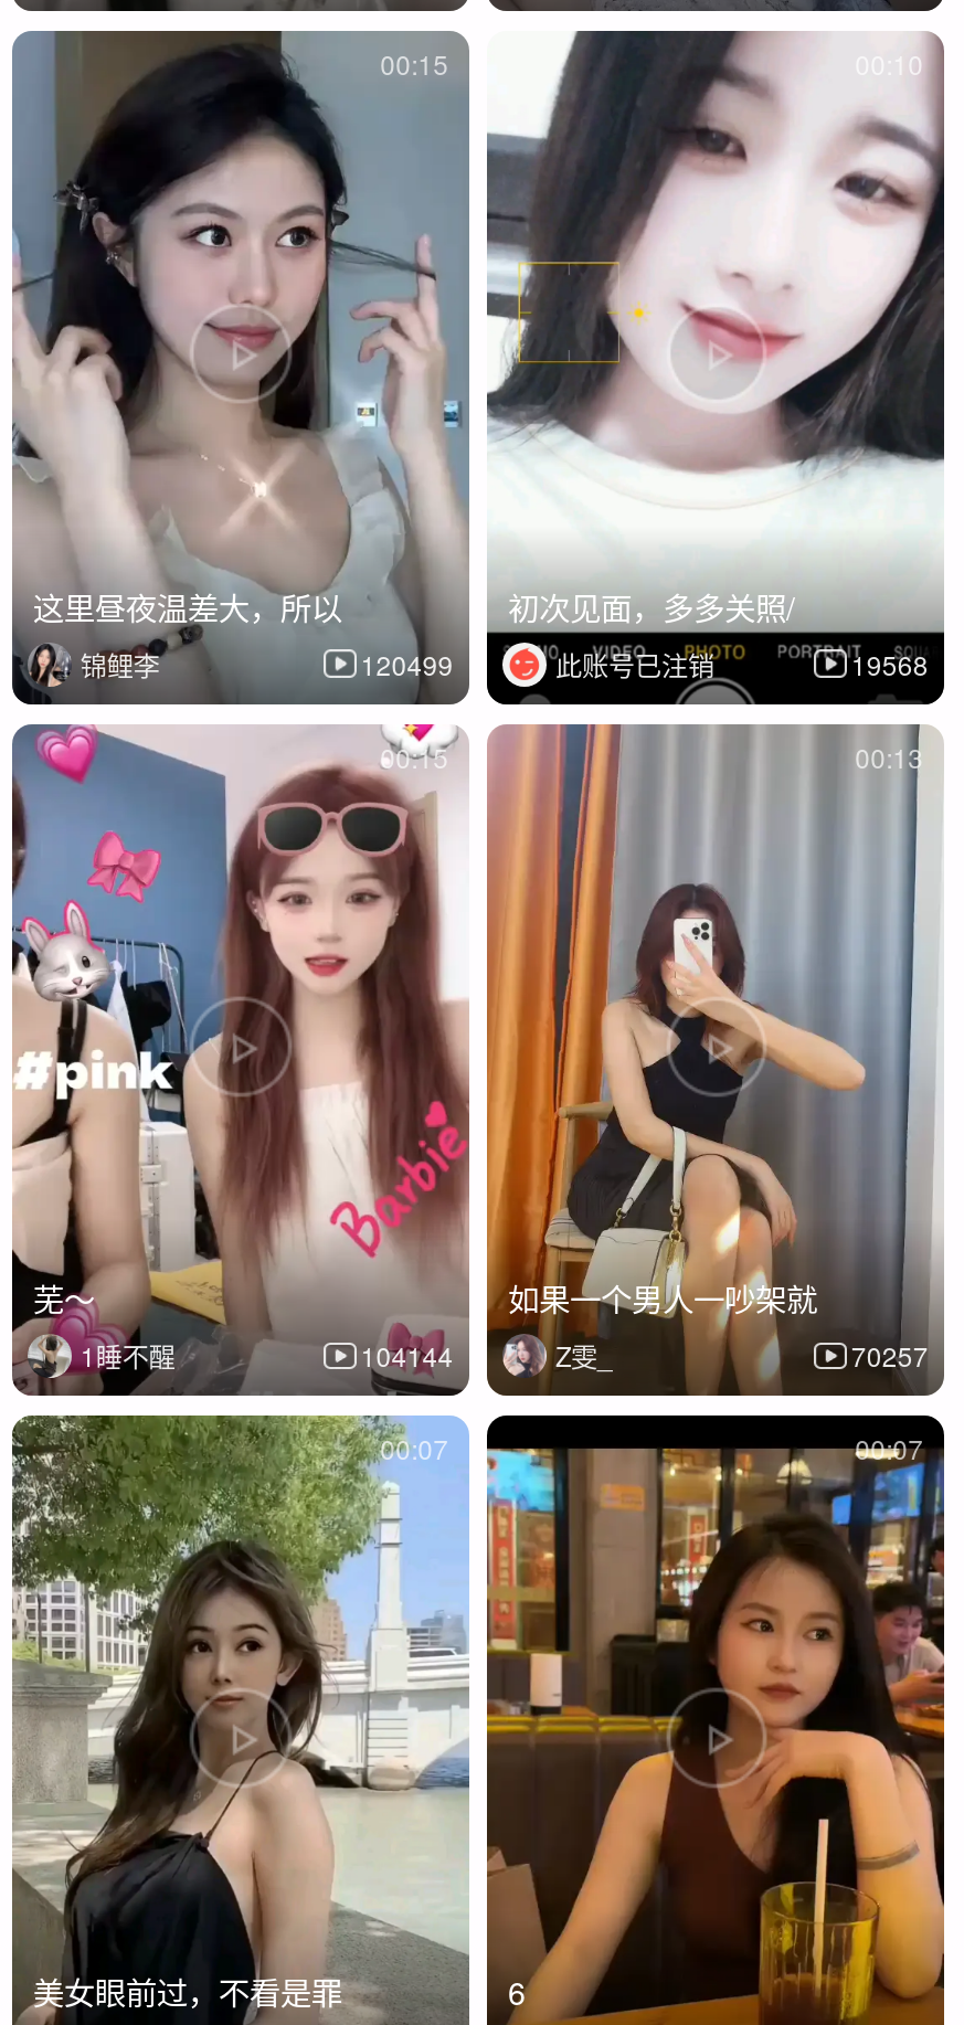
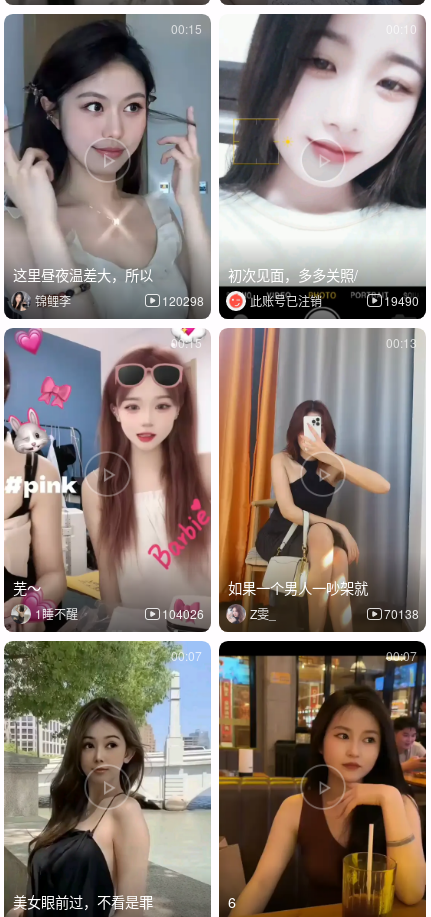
[361,644,453,682] 120499 -> [162,292,204,309] 120298
[851,644,928,682] 19568 -> [384,292,419,309] 19490
[361,1337,453,1374] 104144 -> [162,605,204,622] 104026
[851,1337,928,1374] 70257 -> [384,605,419,622] 70138

